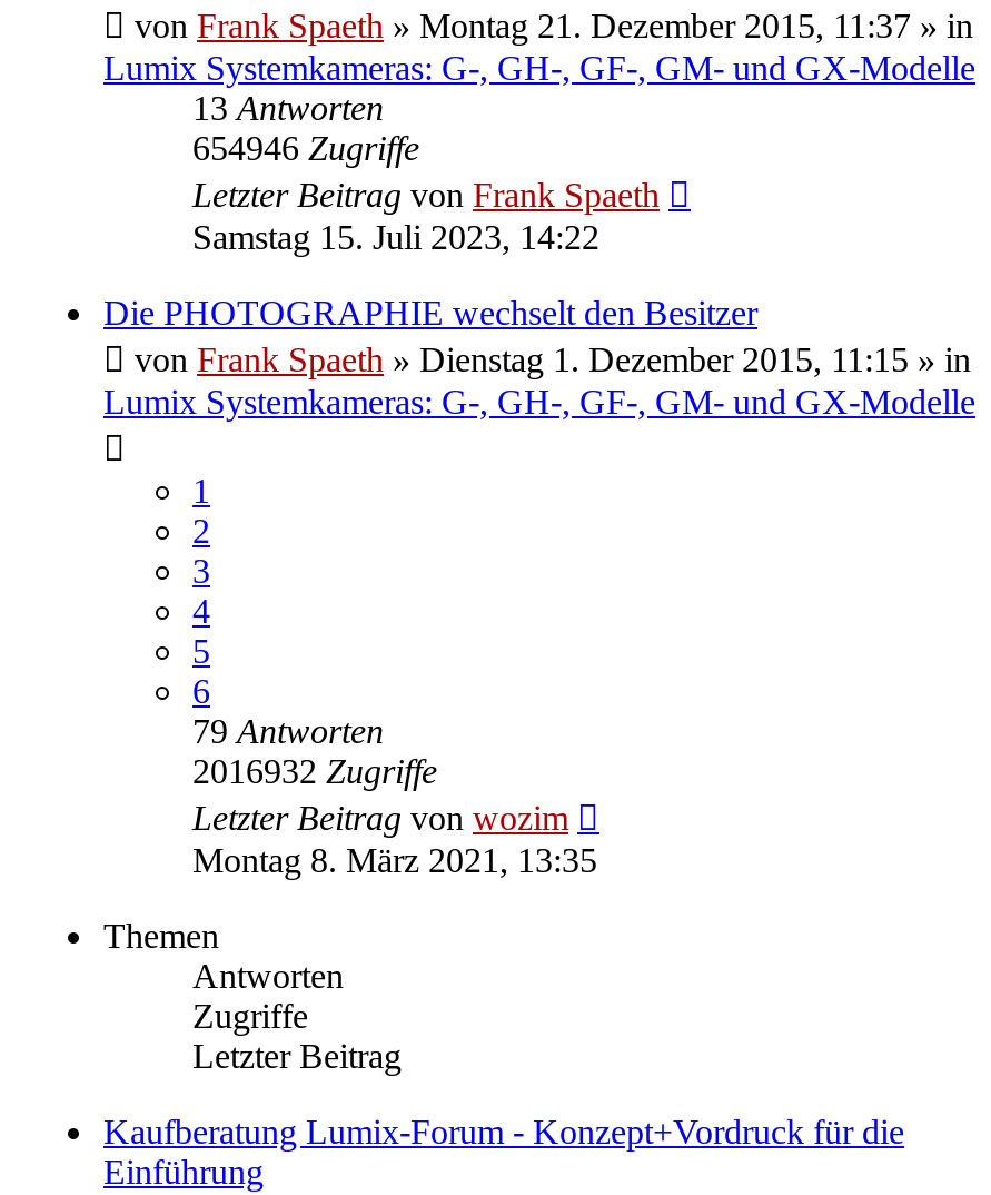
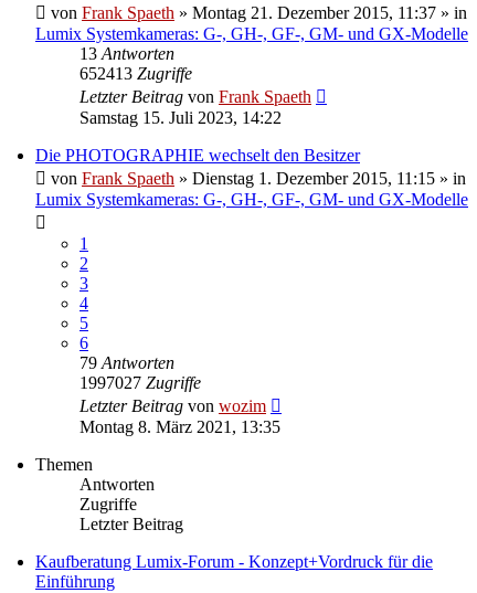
[192,129,419,167] 654946 Zugriffe -> [79,64,192,83] 652413 Zugriffe
[192,752,437,790] 2016932 Zugriffe -> [79,373,201,392] 1997027 Zugriffe

